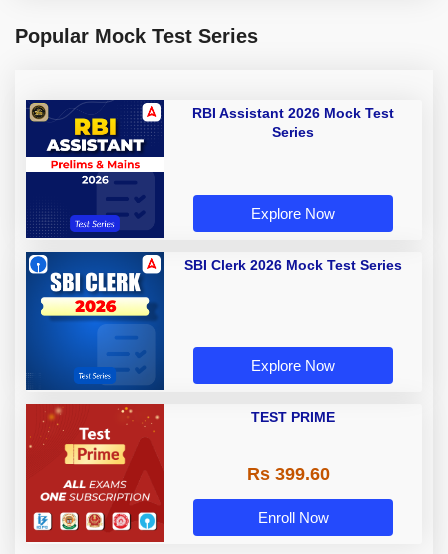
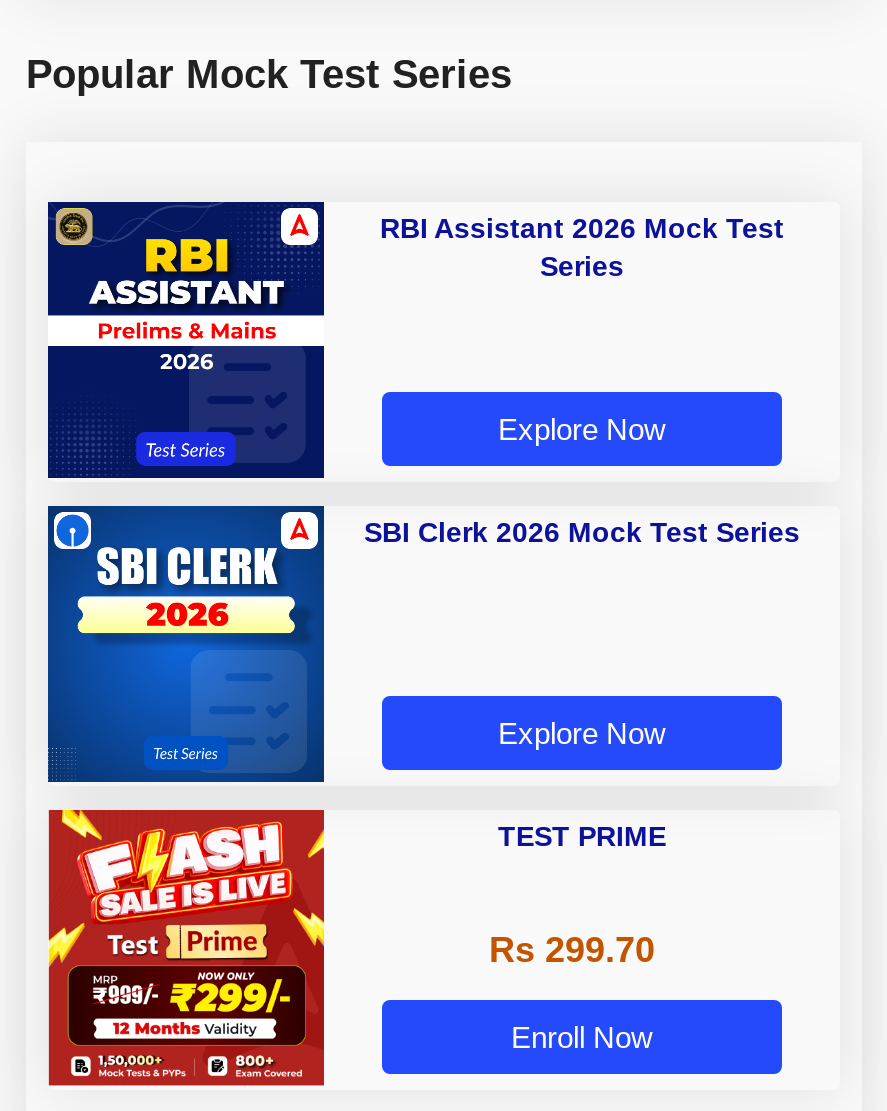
[25,403,165,537] [image] -> [46,808,326,1080] [image]
[246,464,329,484] Rs 399.60 -> [489,930,655,970] Rs 299.70

